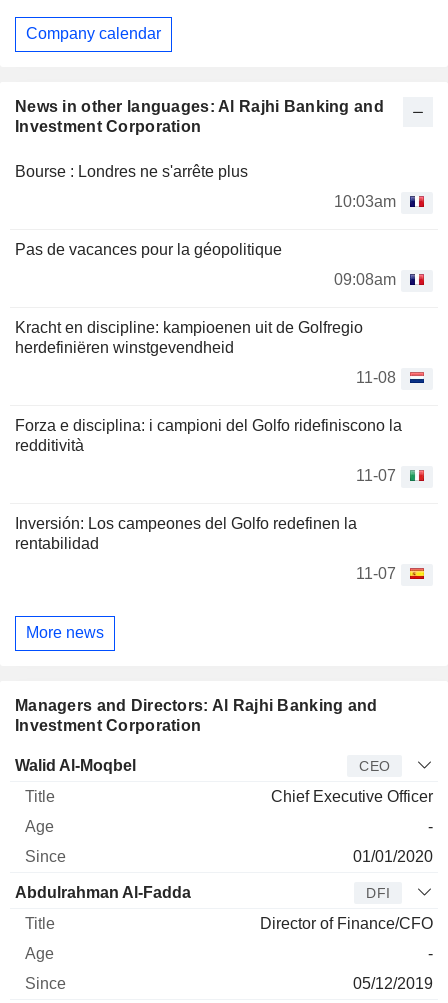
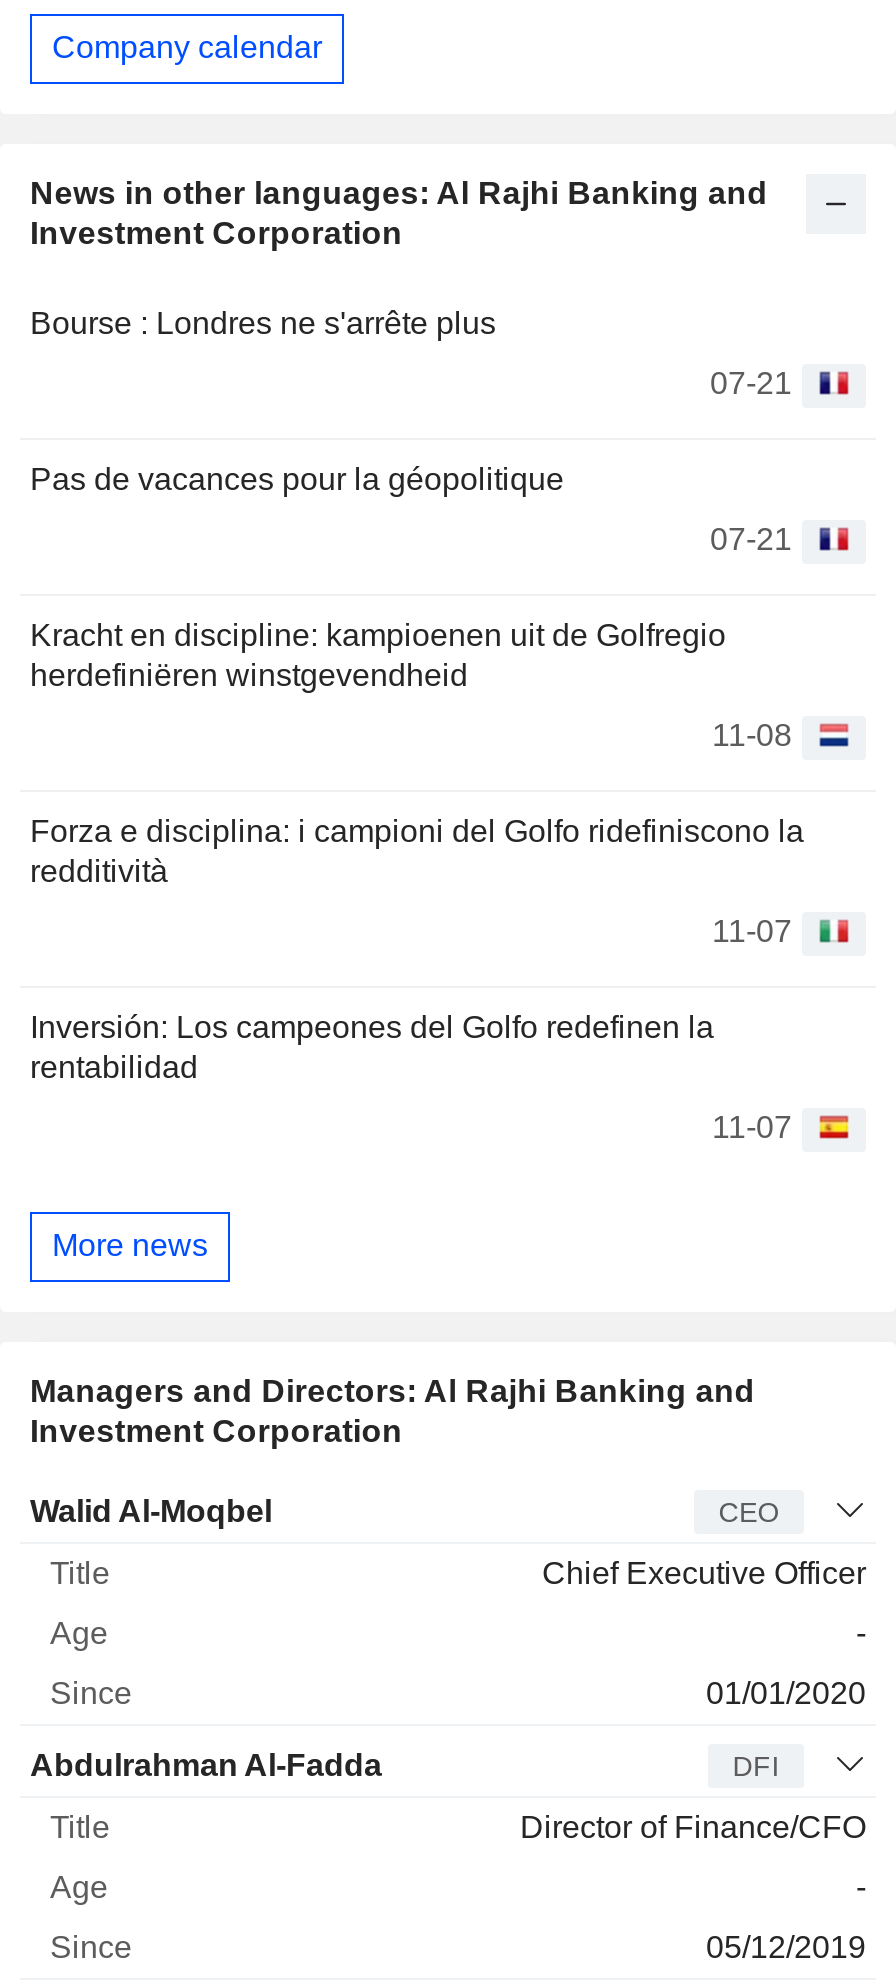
[334,193,396,210] 10:03am -> [710,366,792,400] 07-21
[334,271,396,288] 09:08am -> [710,522,792,556] 07-21

